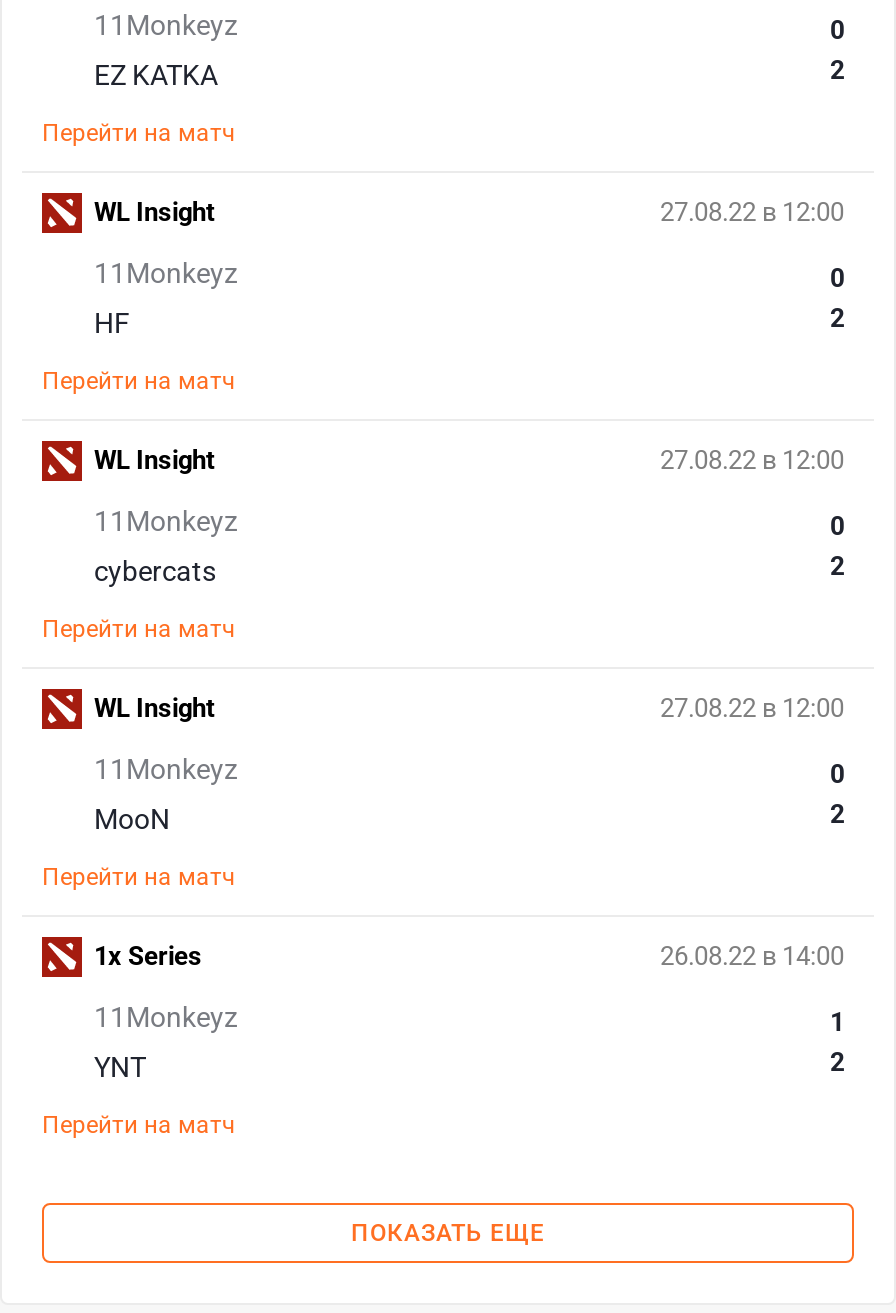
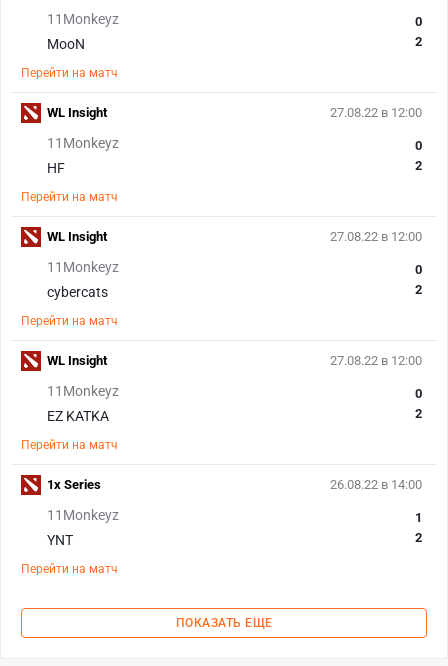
moved [94,59,218,91] -> [47,408,109,424]: EZ KATKA
moved [94,803,170,835] -> [47,36,85,52]: MooN

